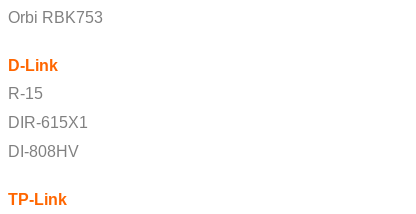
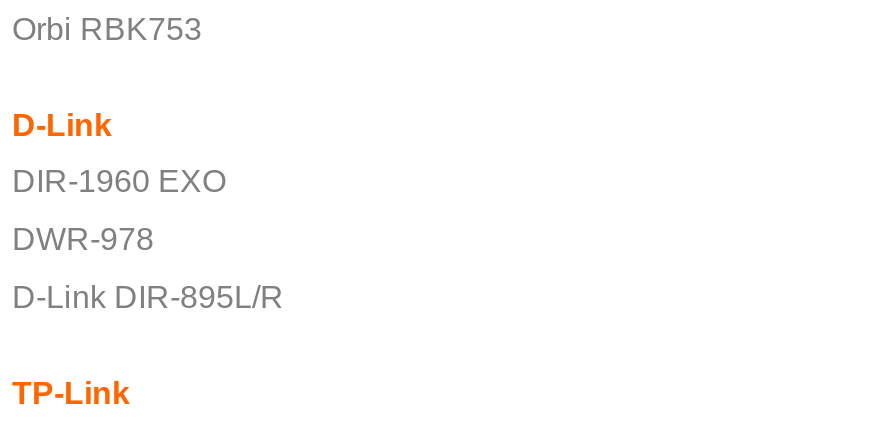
[8,85,43,102] R-15 -> [12,165,226,199] DIR-1960 EXO
[8,114,88,131] DIR-615X1 -> [12,222,154,256] DWR-978
[8,143,79,160] DI-808HV -> [12,280,284,314] D-Link DIR-895L/R

